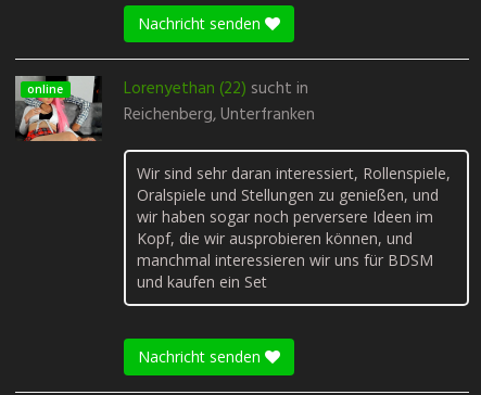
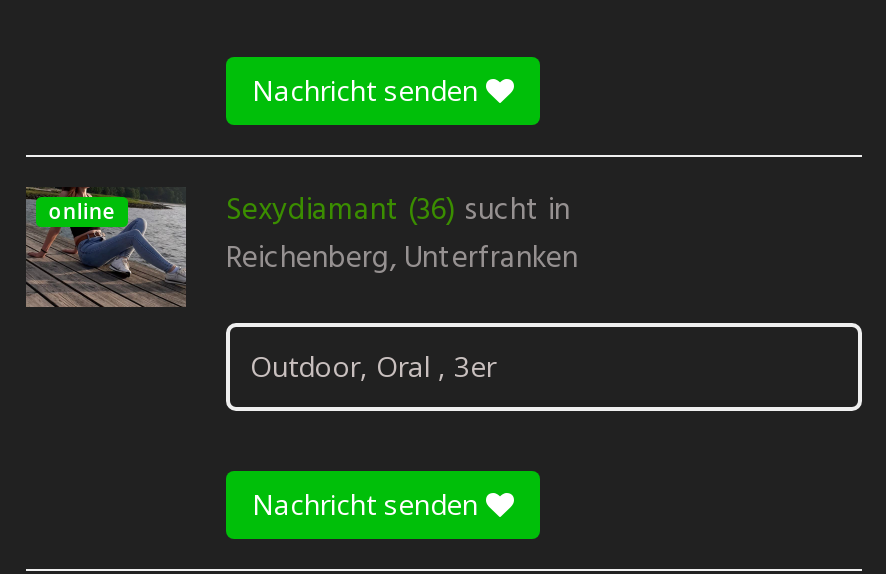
[14,75,308,141] [image] | Lorenyethan (22) sucht in -> [24,187,570,309] [image] | Sexydiamant (36) sucht in
[137,163,451,292] Wir sind sehr daran interessiert, Rollenspiele, | Oralspiele und Stellungen zu genießen, und | wir haben sogar noch perversere Ideen im | Kopf, die wir ausprobieren können, und | manchmal interessieren wir uns für BDSM | und kaufen ein Set -> [250,347,496,385] Outdoor, Oral , 3er

